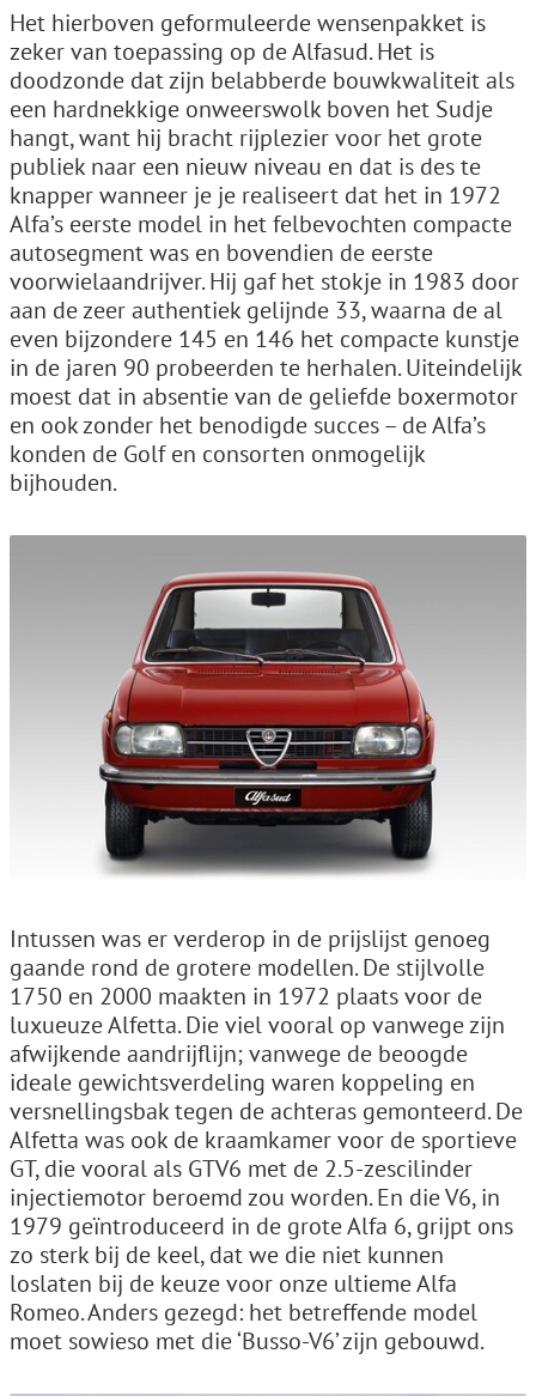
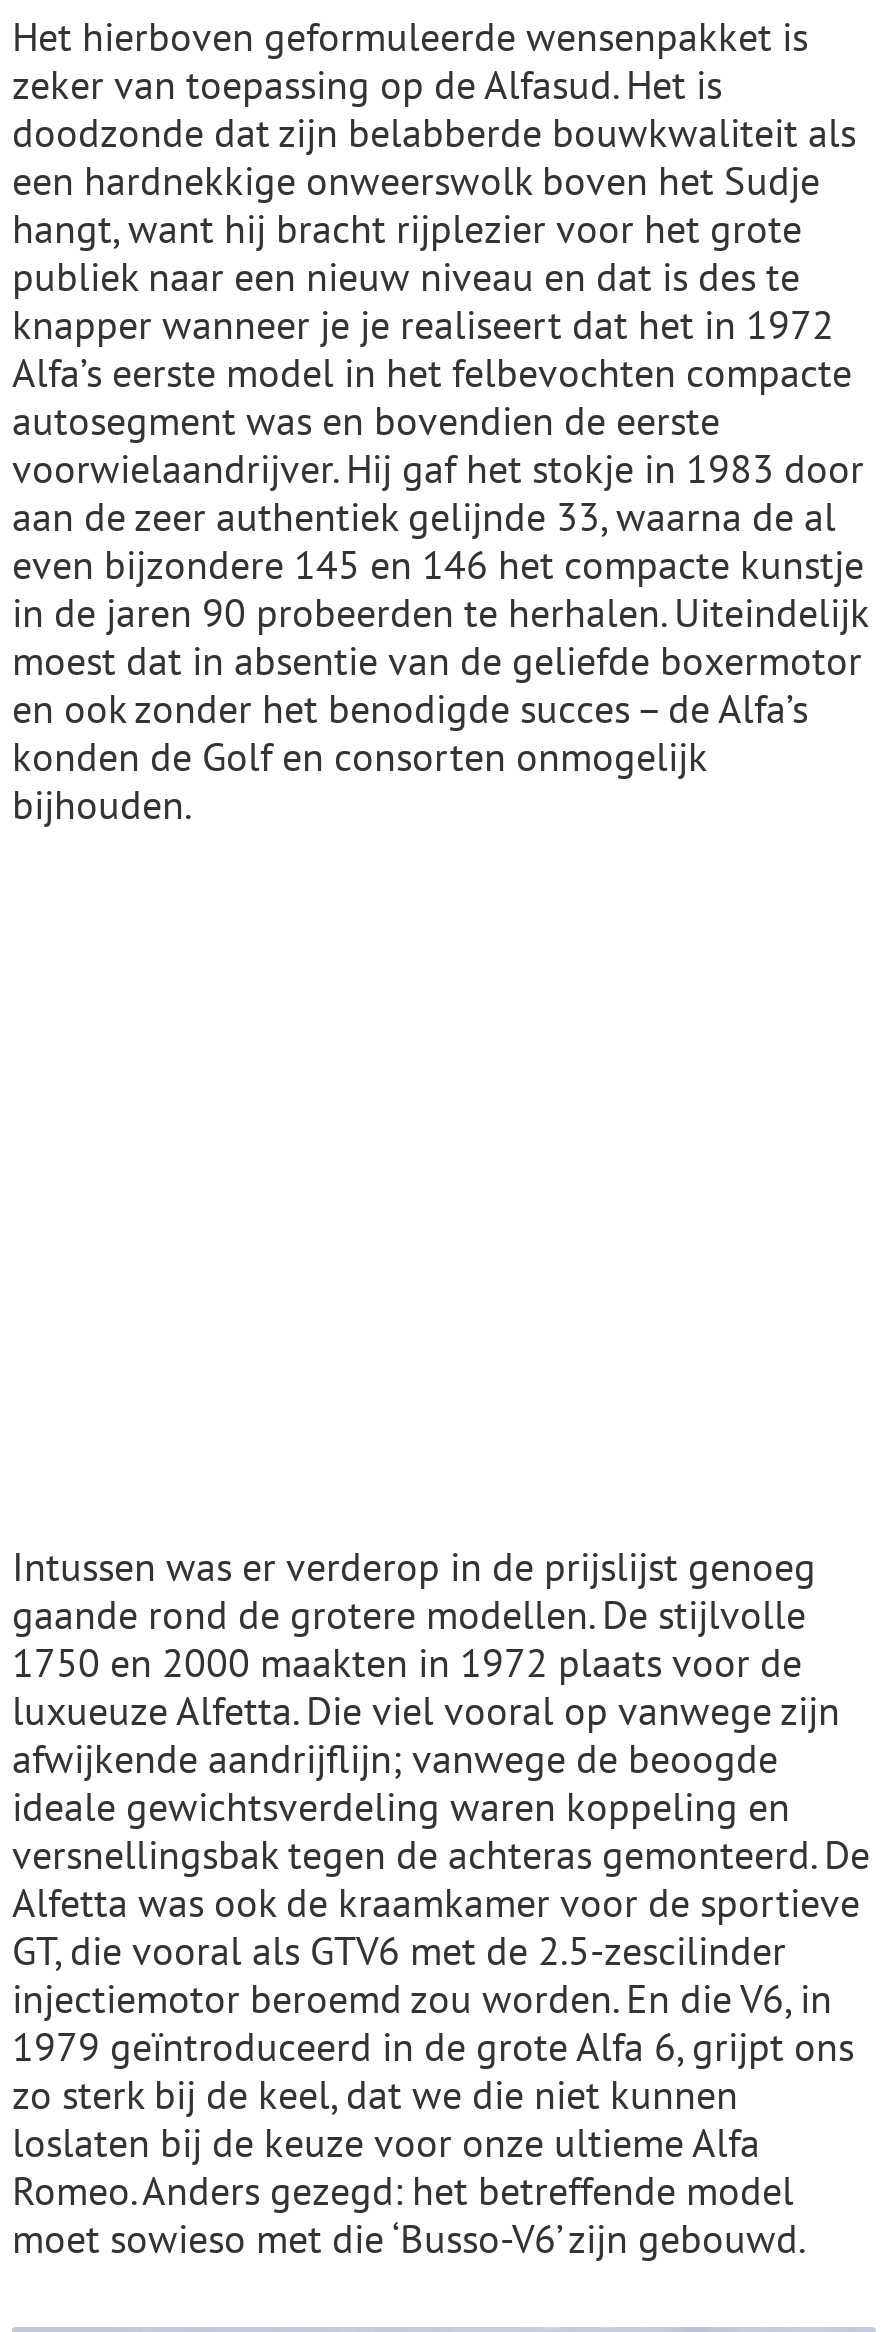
[10,535,526,876] [image] -> none

